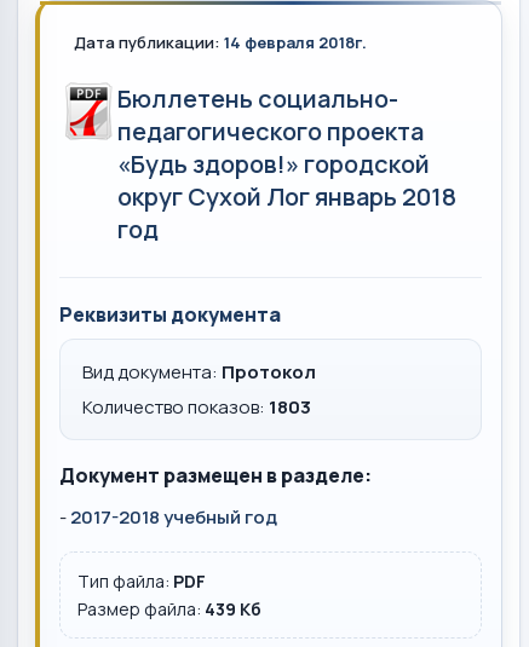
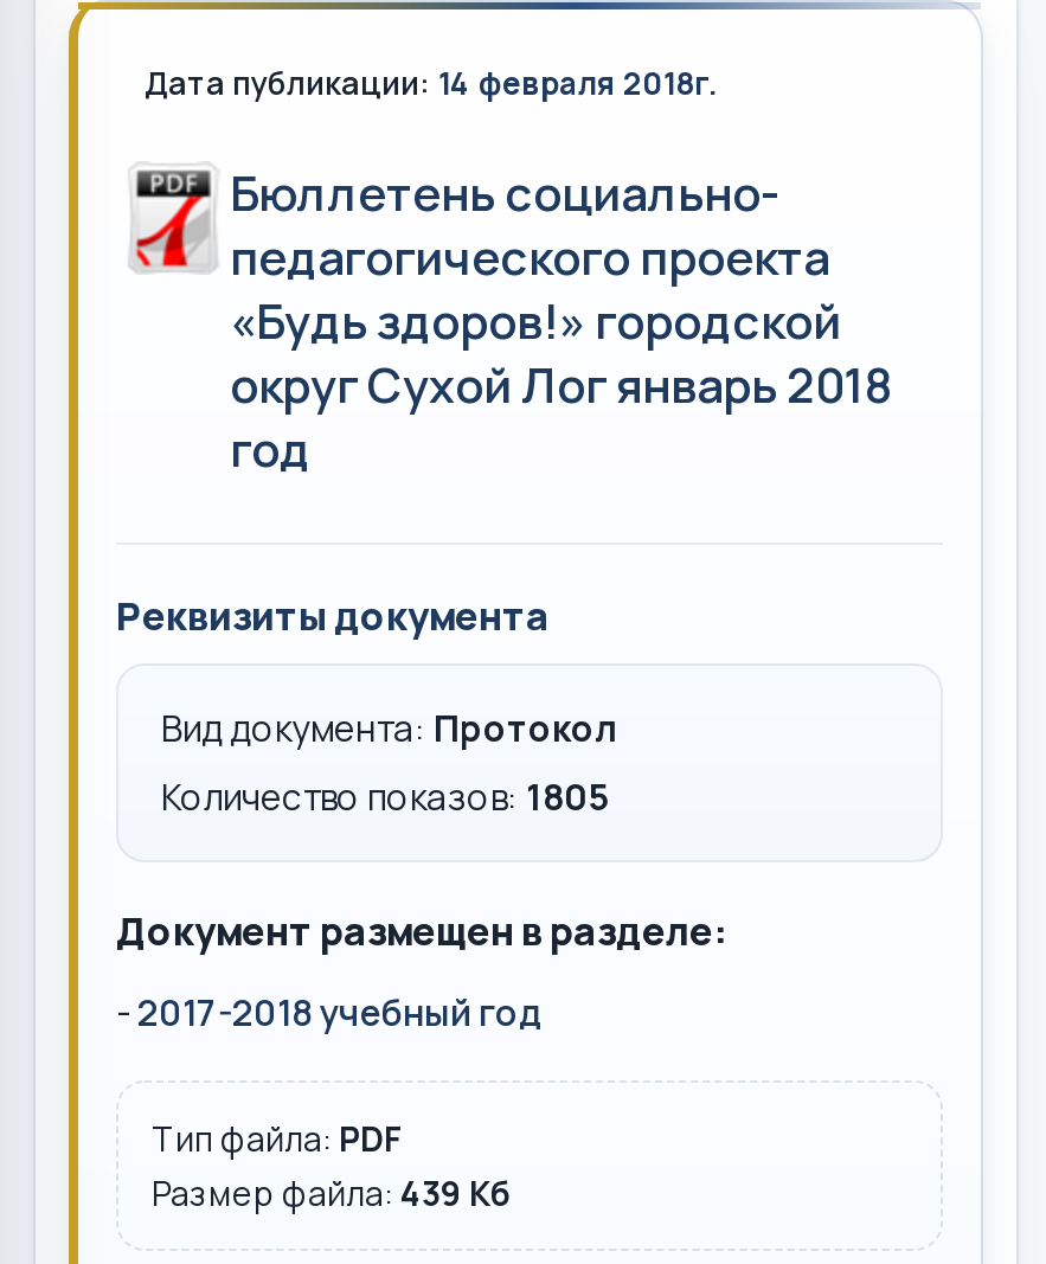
[82,394,311,420] Количество показов: 1803 -> [161,772,609,822] Количество показов: 1805

